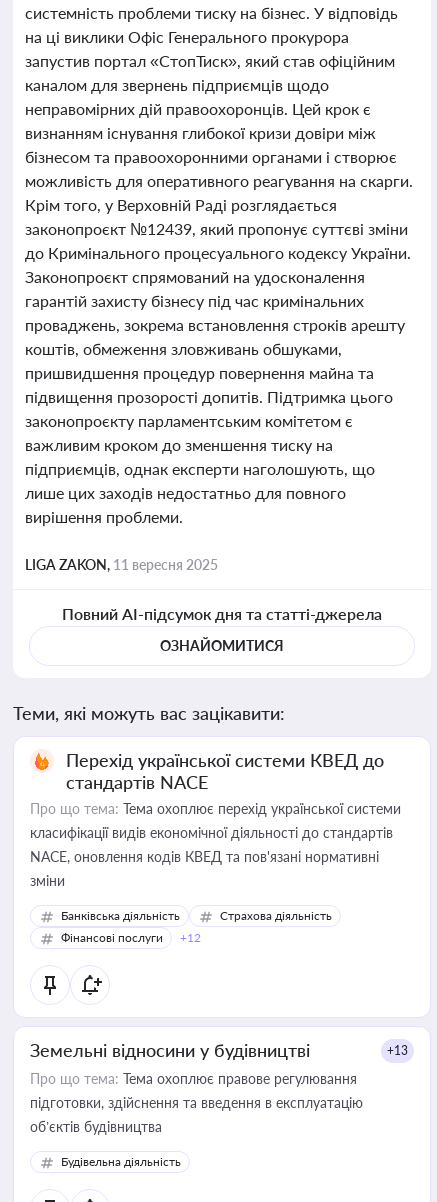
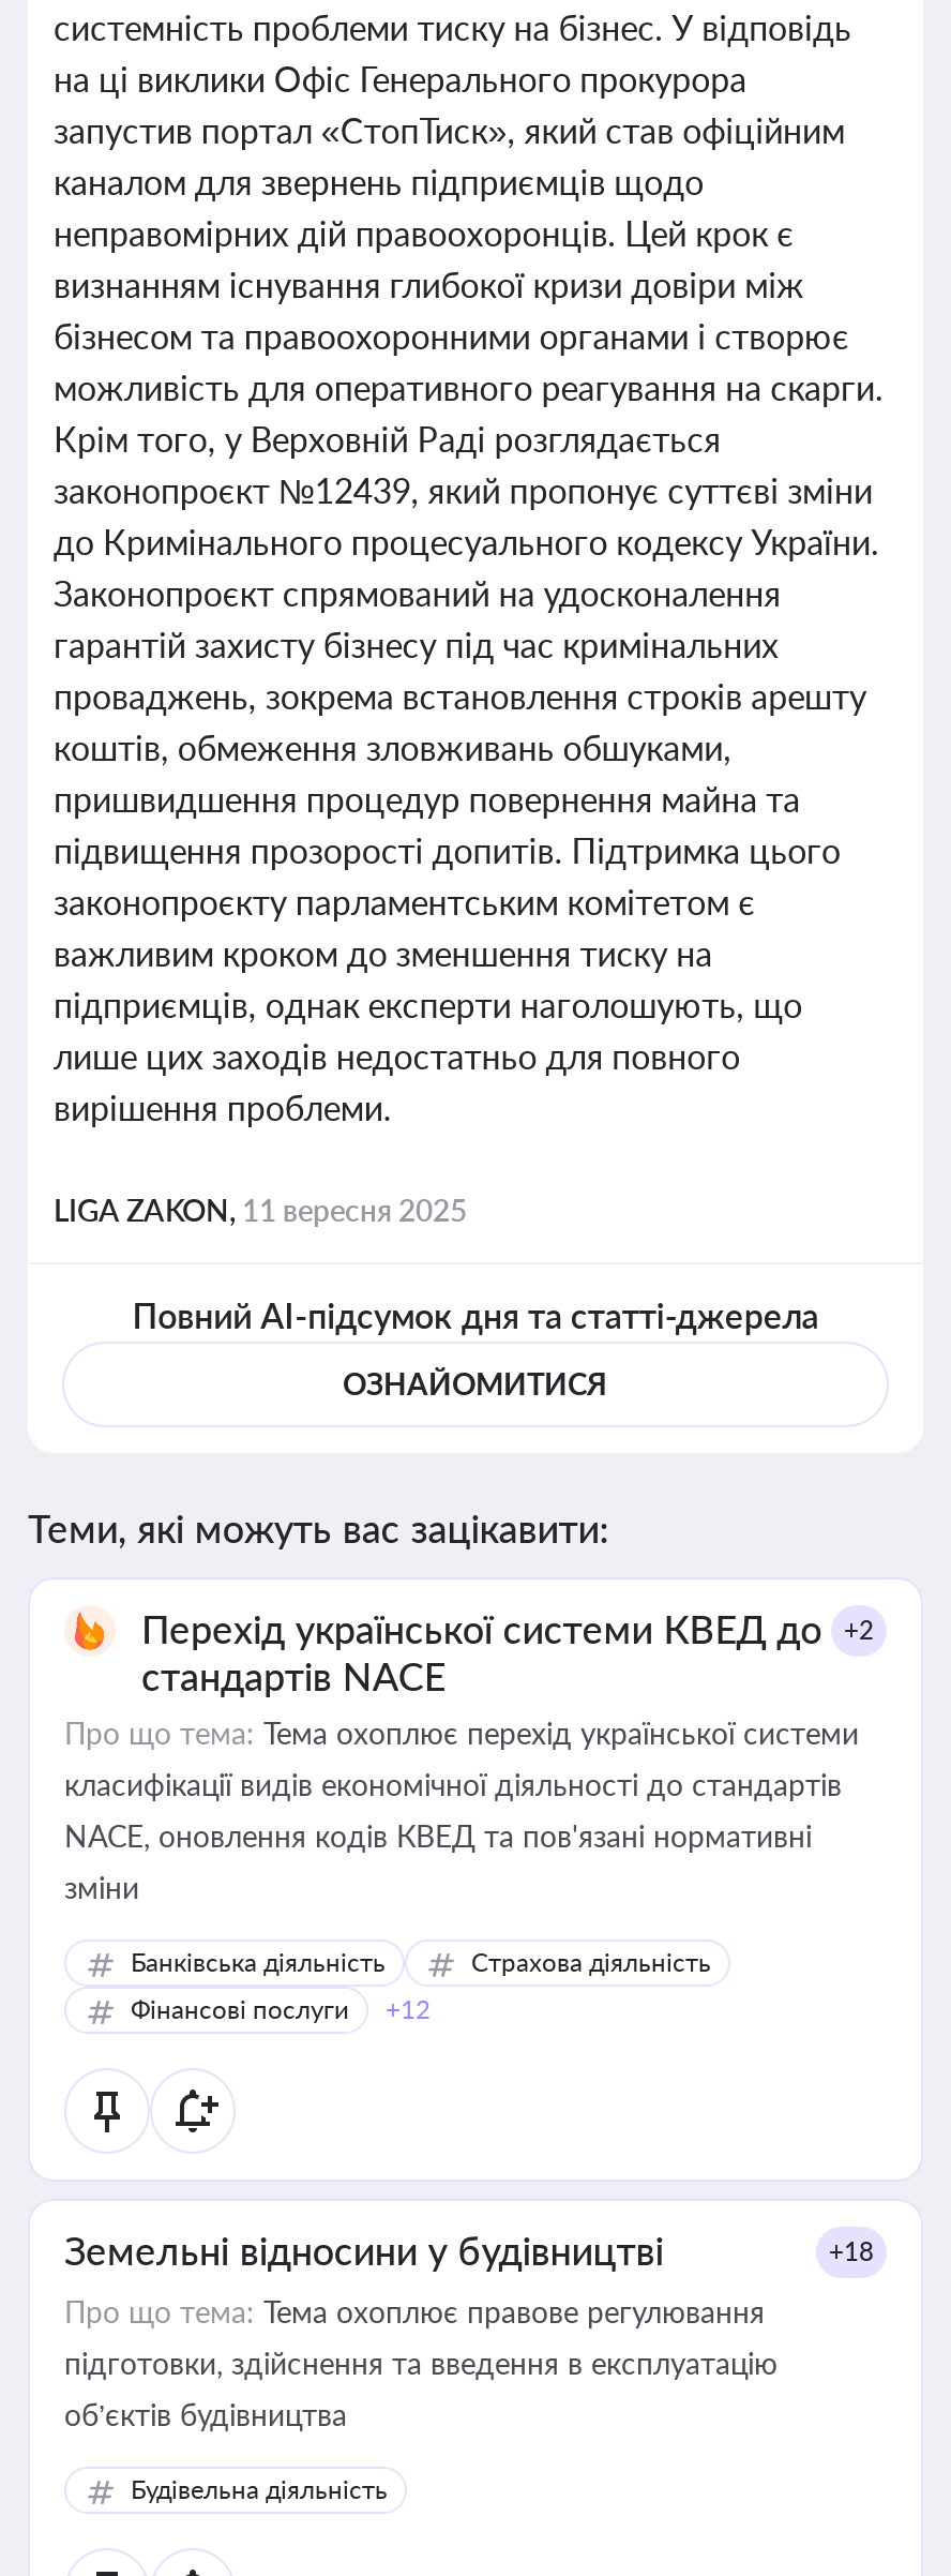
none -> [844,1614,874,1646] +2
[387,1043,408,1058] +13 -> [829,2235,874,2267] +18

